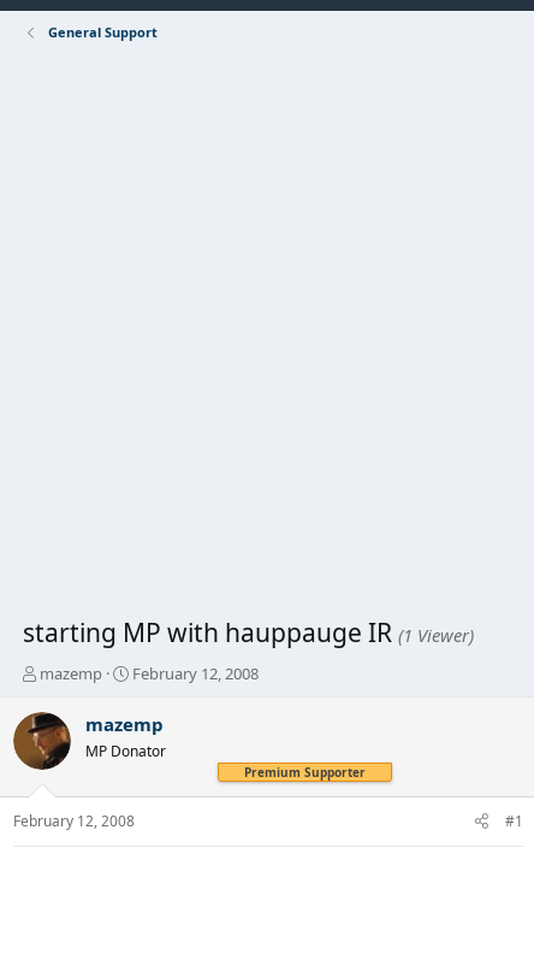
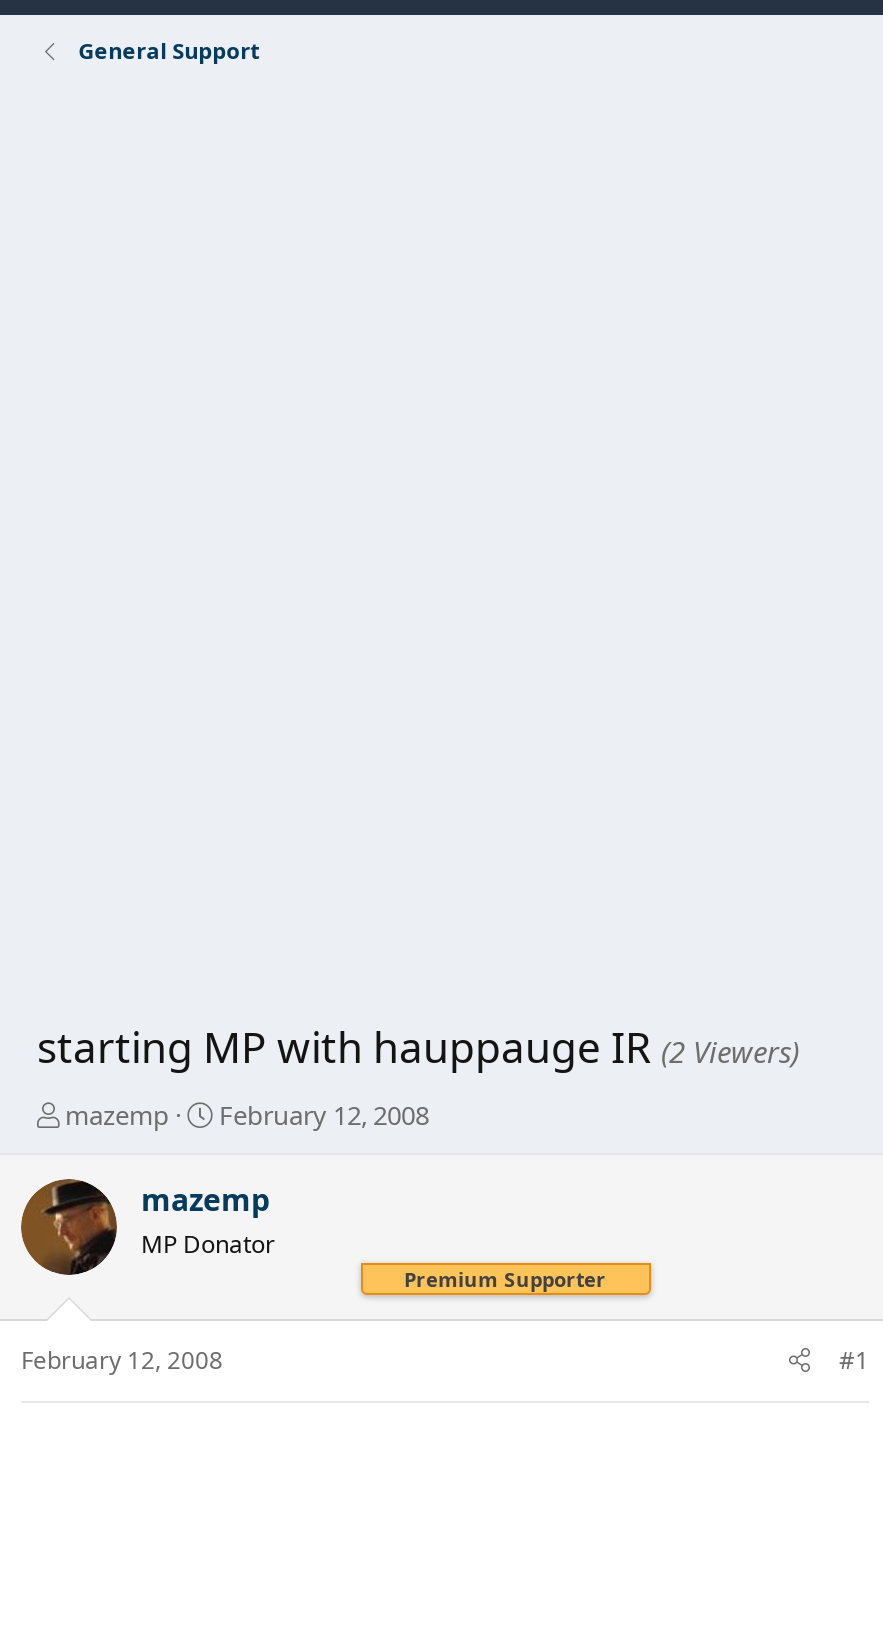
[23,616,474,649] starting MP with hauppauge IR (1 Viewer) -> [37,1019,799,1075] starting MP with hauppauge IR (2 Viewers)

